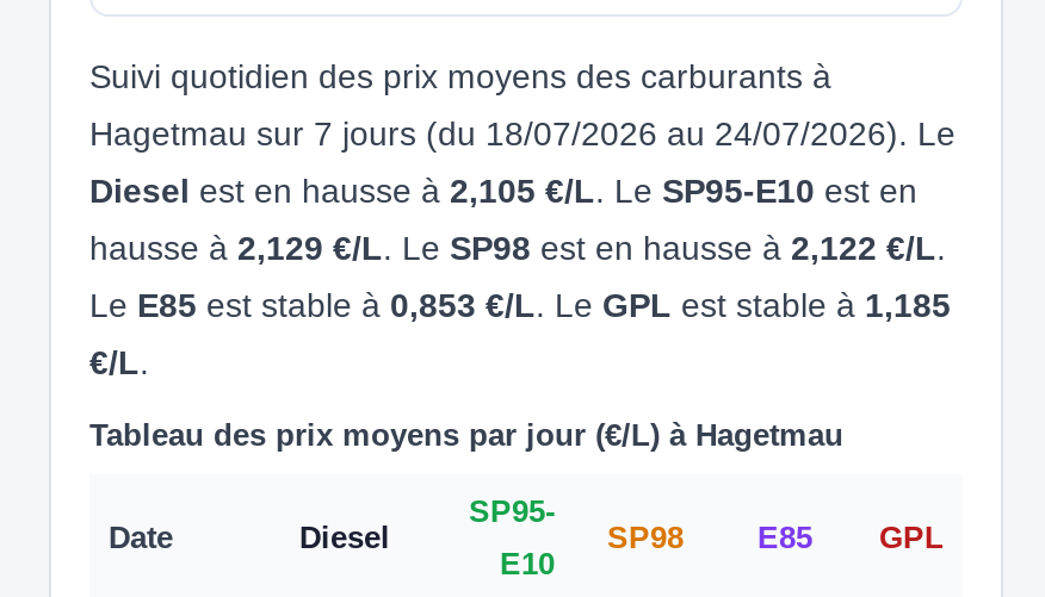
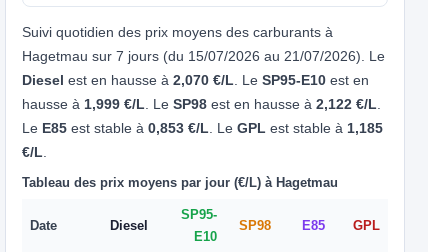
[89,115,956,153] Hagetmau sur 7 jours (du 18/07/2026 au 24/07/2026). Le -> [22,48,385,64] Hagetmau sur 7 jours (du 15/07/2026 au 21/07/2026). Le
[89,172,917,210] Diesel est en hausse à 2,105 €/L. Le SP95-E10 est en -> [22,72,369,88] Diesel est en hausse à 2,070 €/L. Le SP95-E10 est en
[89,229,946,267] hausse à 2,129 €/L. Le SP98 est en hausse à 2,122 €/L. -> [22,96,381,112] hausse à 1,999 €/L. Le SP98 est en hausse à 2,122 €/L.

